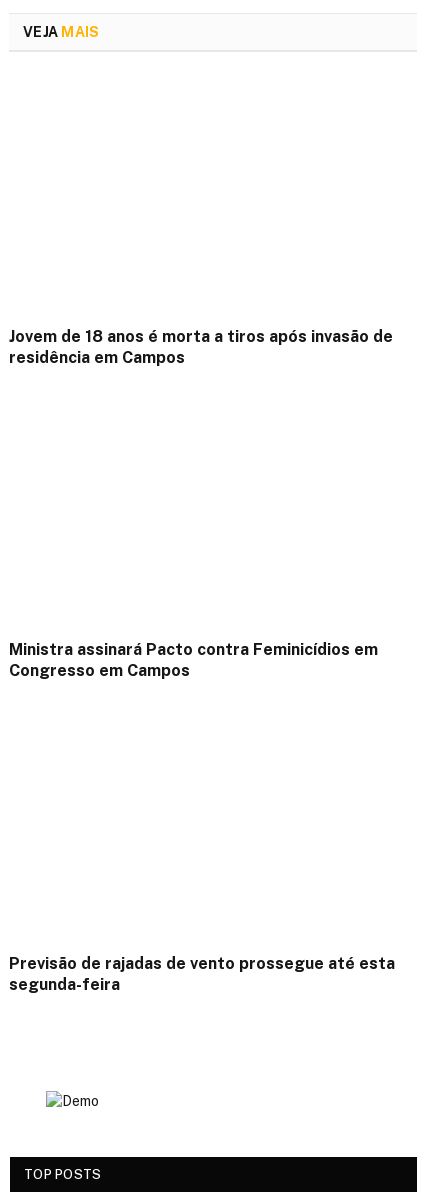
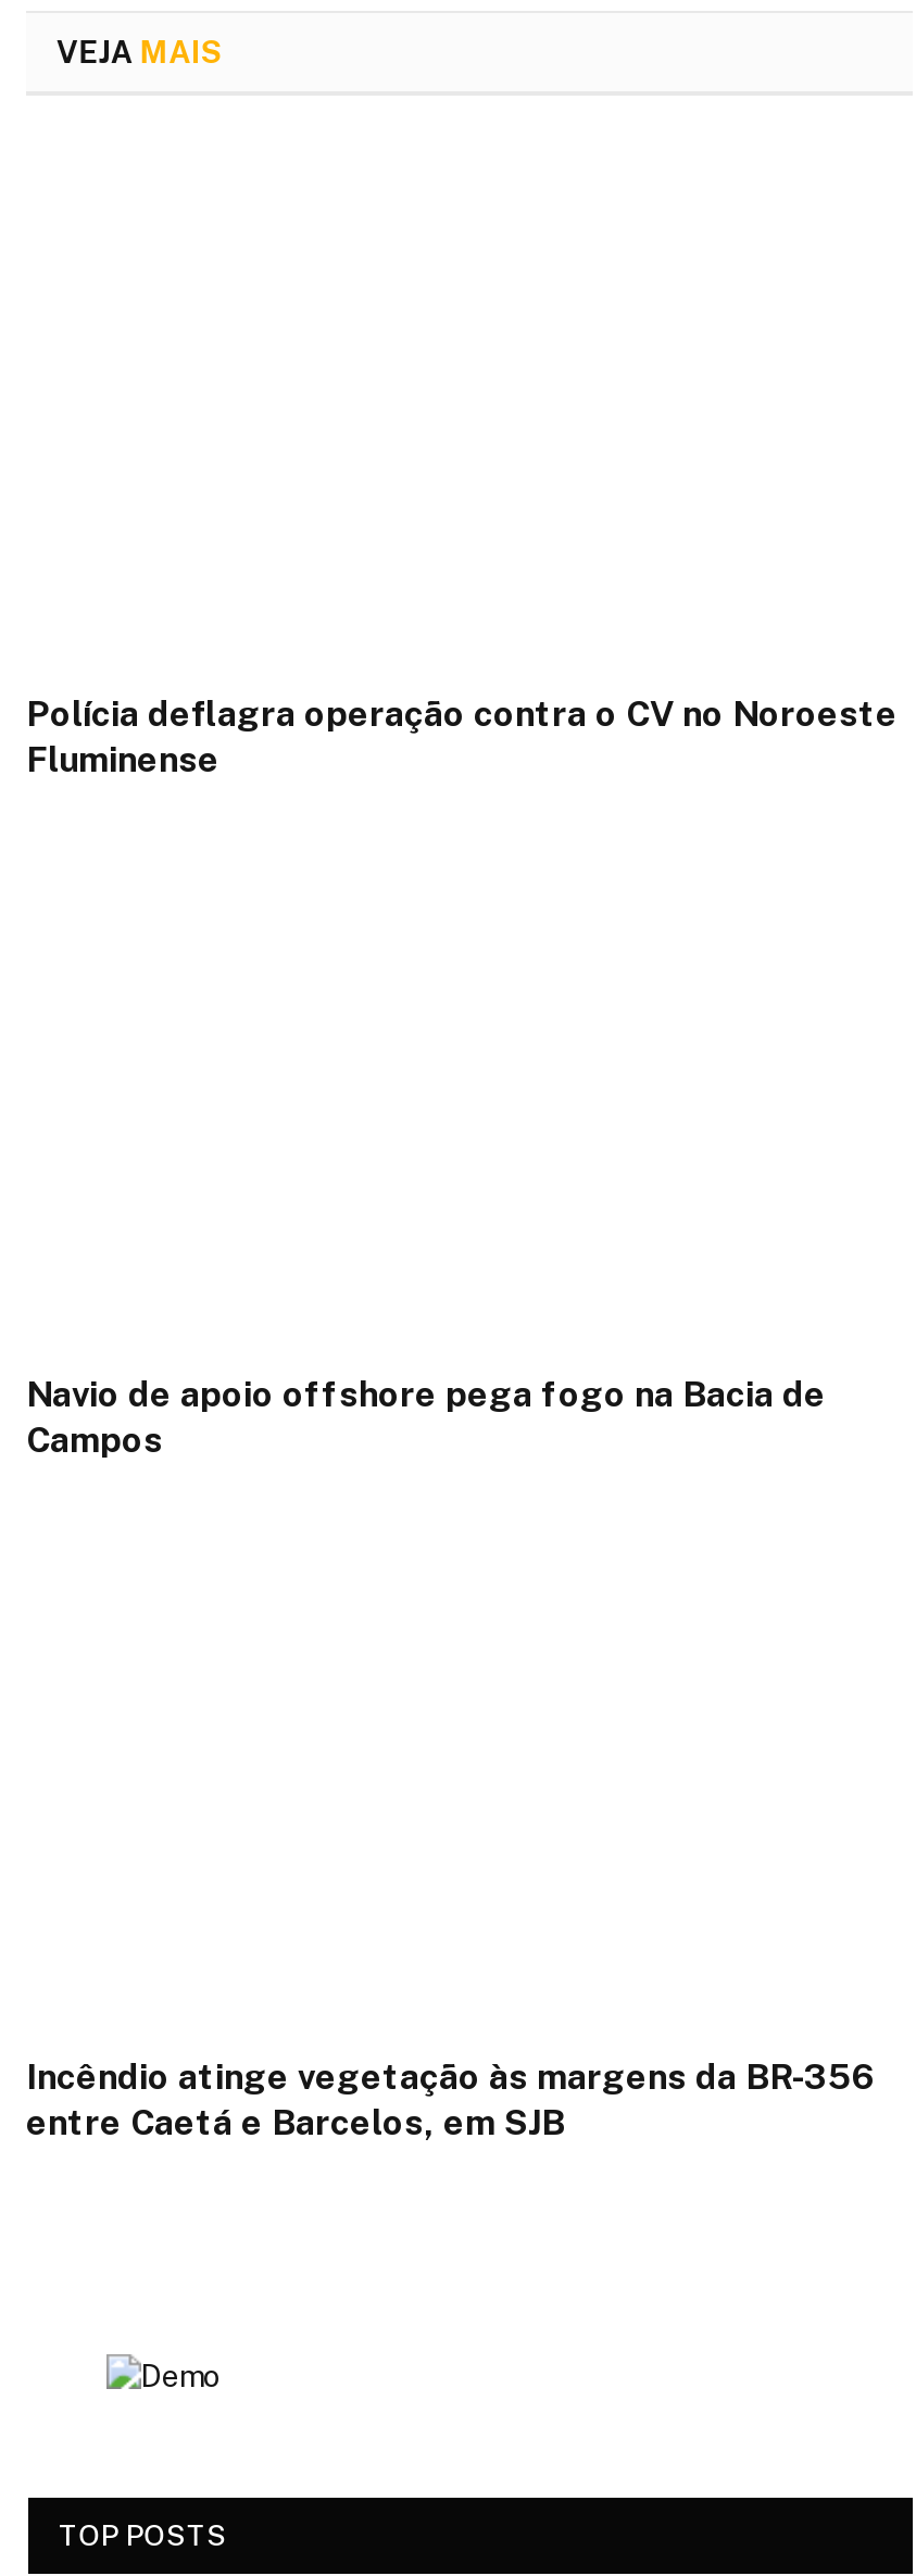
[9,327,393,367] Jovem de 18 anos é morta a tiros após invasão de | residência em Campos -> [26,693,898,780] Polícia deflagra operação contra o CV no Noroeste | Fluminense
[9,640,378,680] Ministra assinará Pacto contra Feminicídios em | Congresso em Campos -> [26,1374,826,1461] Navio de apoio offshore pega fogo na Bacia de | Campos
[9,954,395,994] Previsão de rajadas de vento prossegue até esta | segunda-feira -> [26,2056,876,2143] Incêndio atinge vegetação às margens da BR-356 | entre Caetá e Barcelos, em SJB

